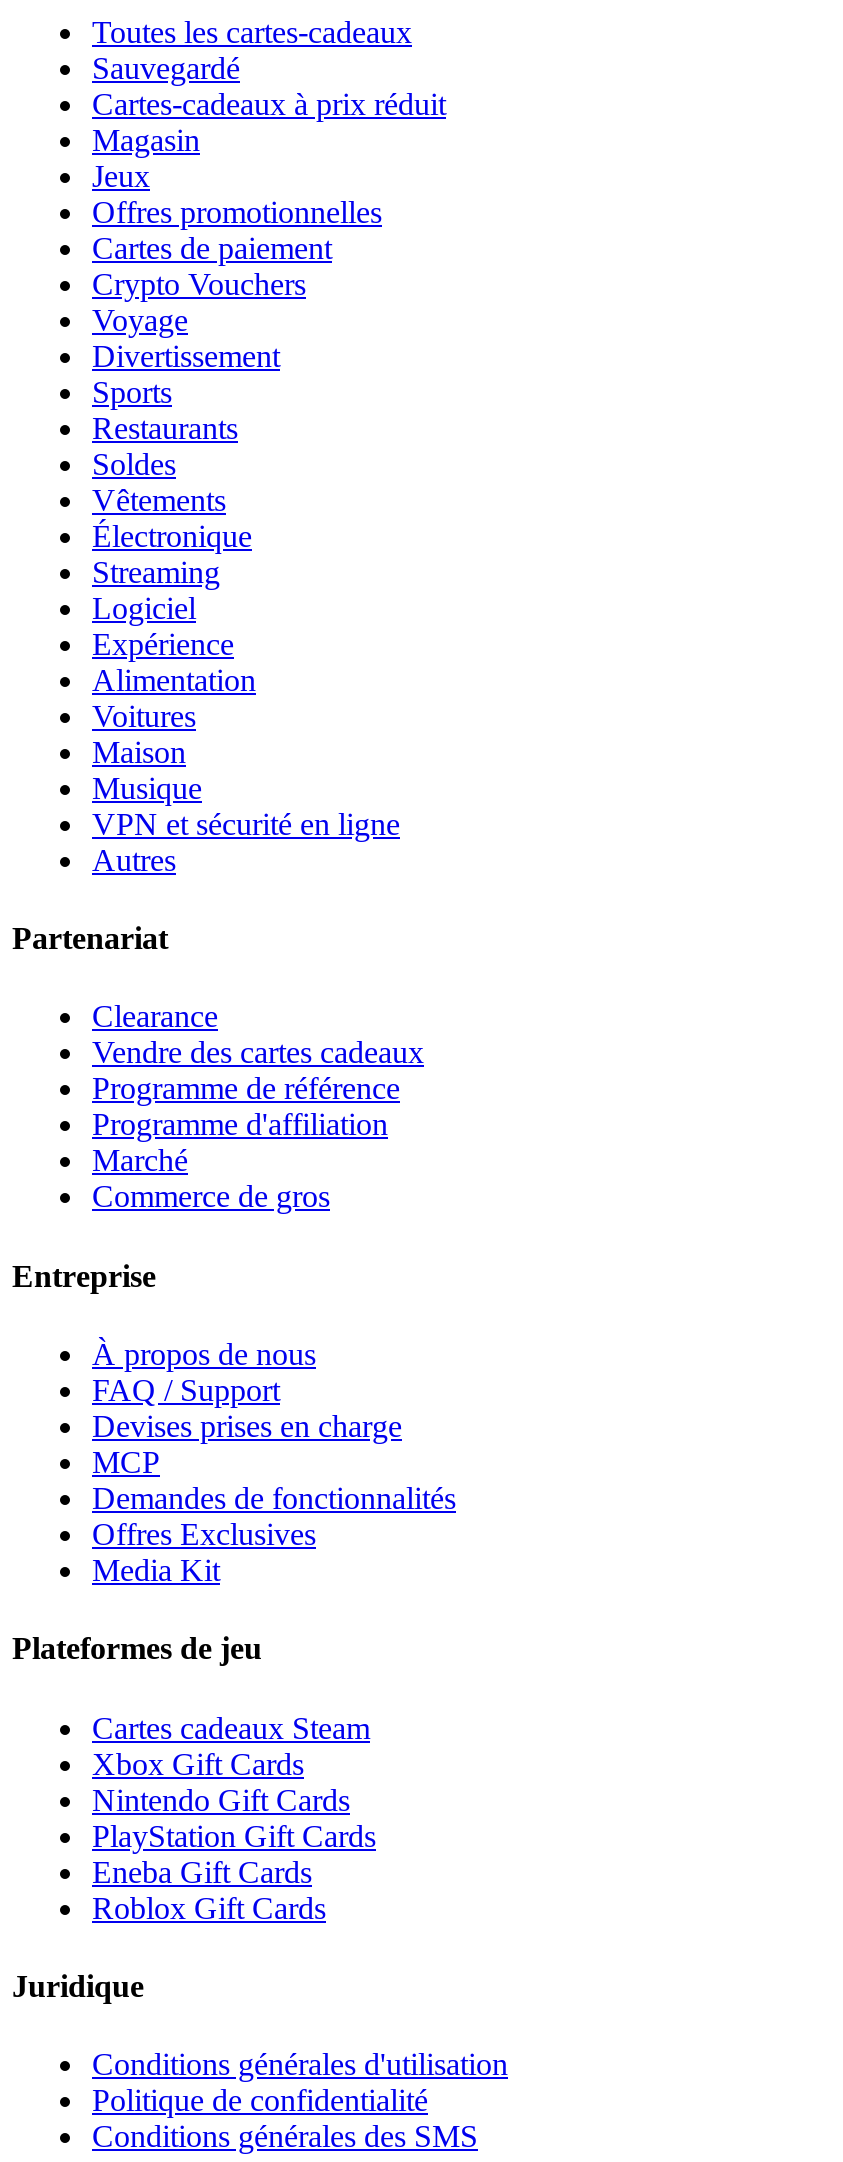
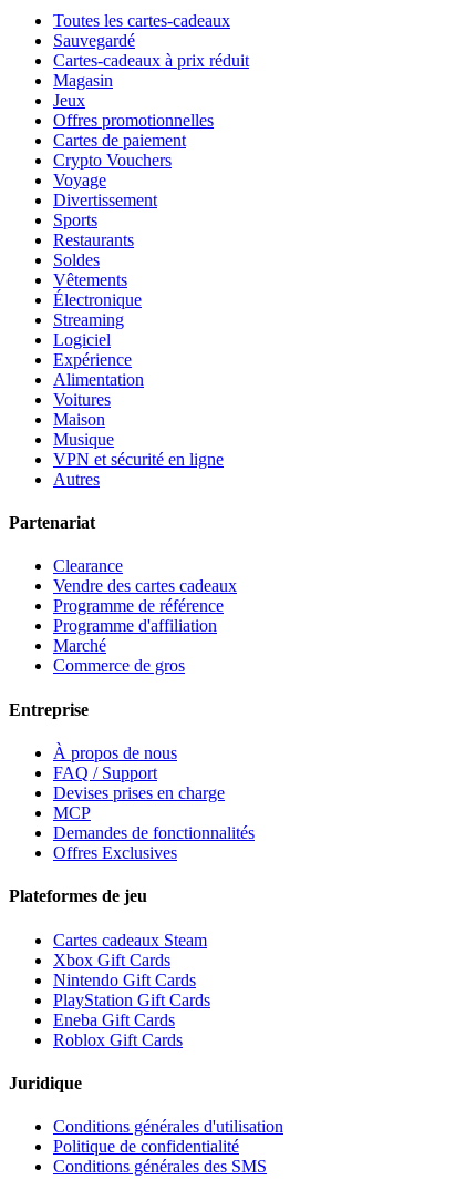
[92,1553,220,1587] Media Kit -> none

